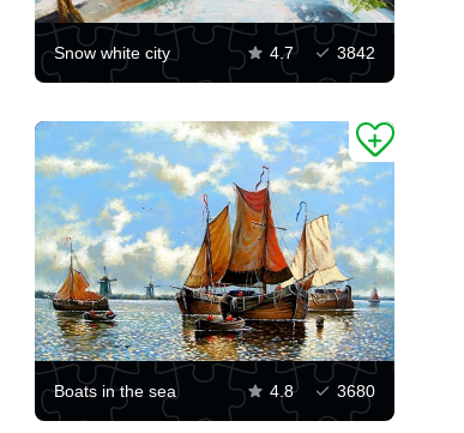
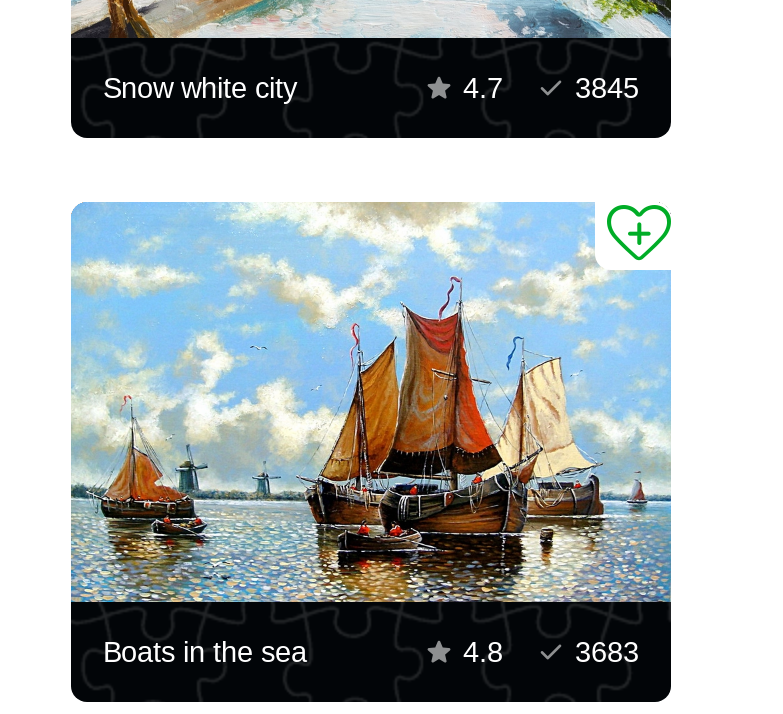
[337,44,375,63] 3842 -> [575,73,639,105] 3845
[337,382,375,401] 3680 -> [575,637,639,669] 3683

